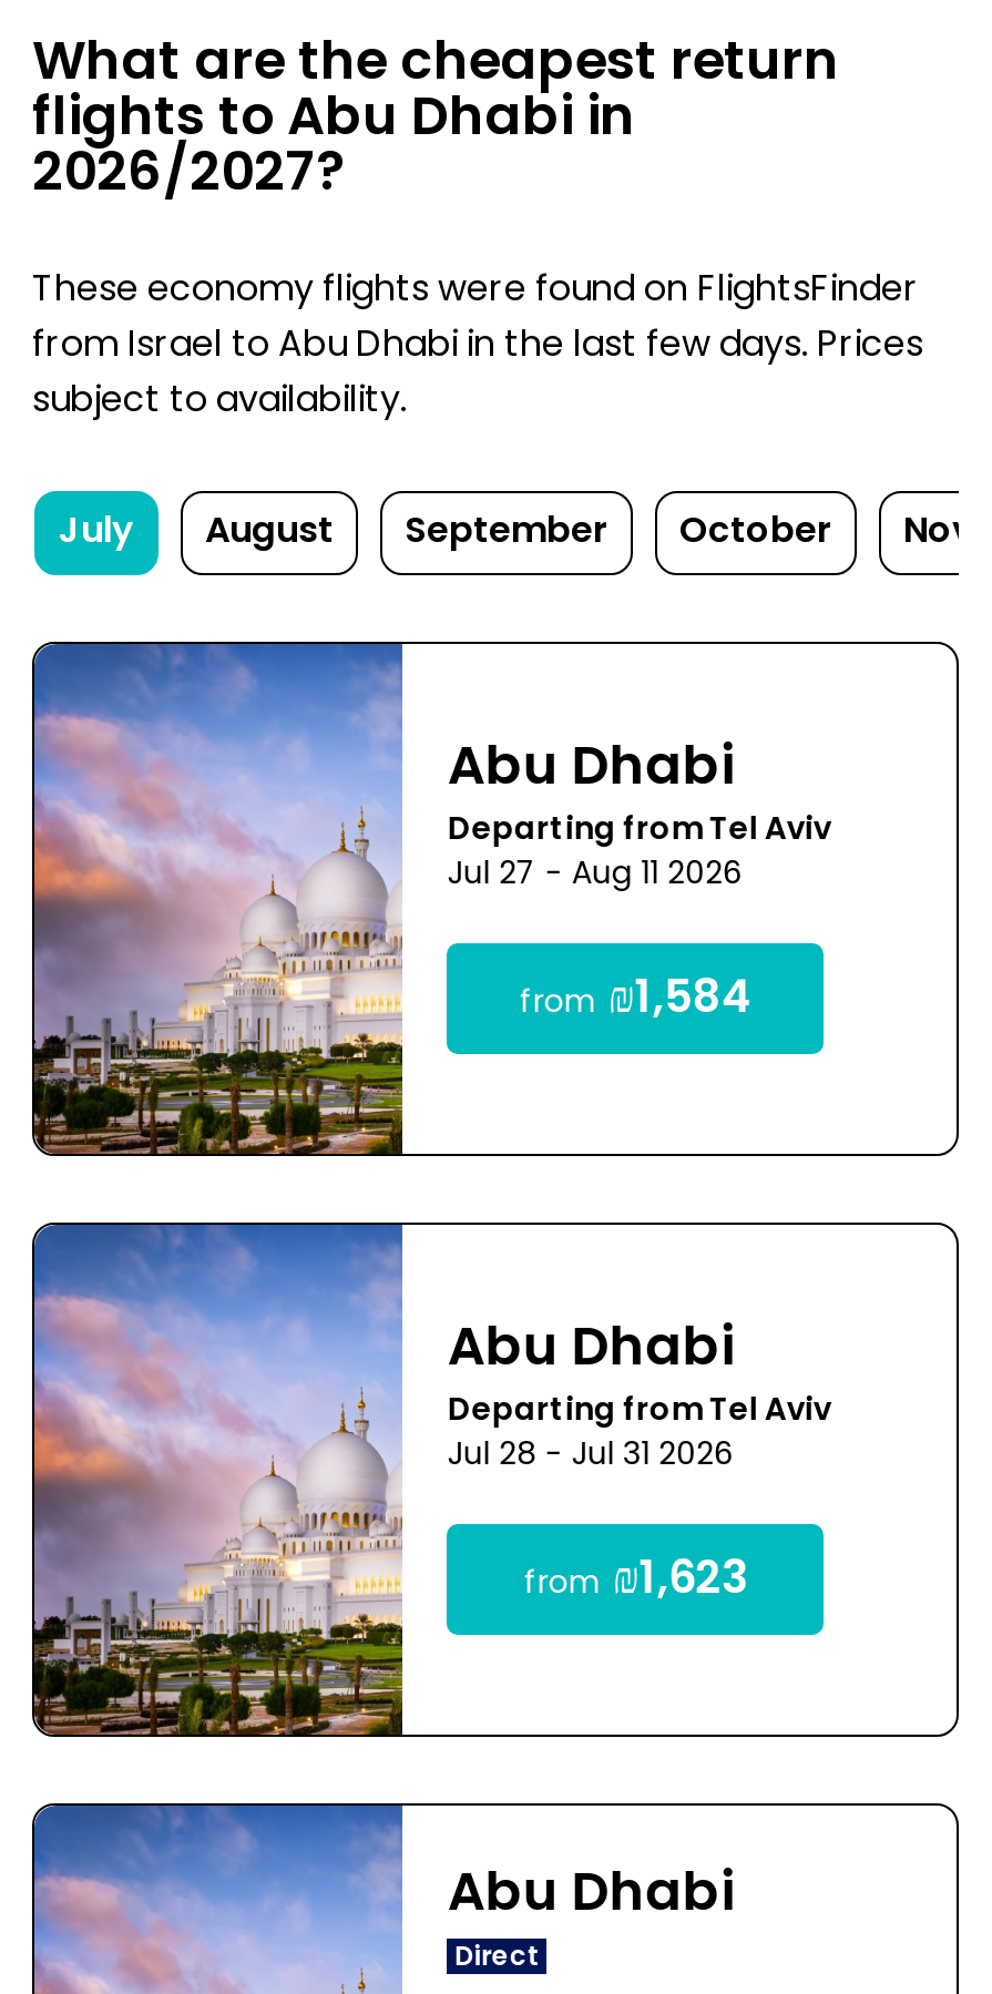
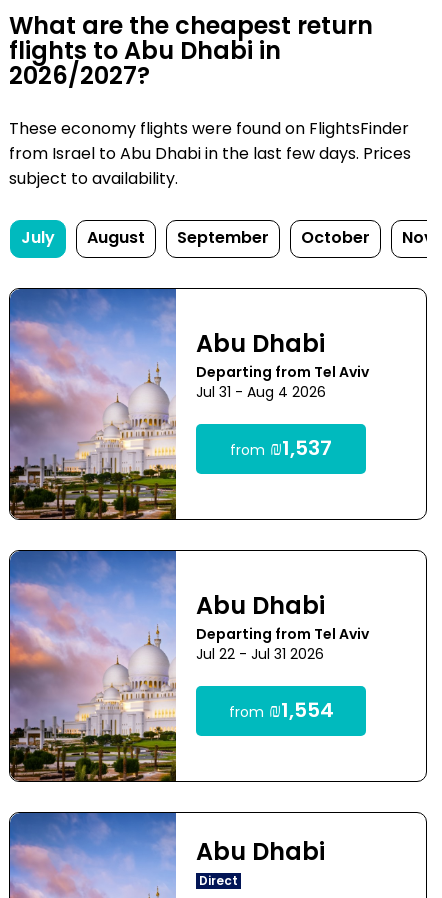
[448,851,742,902] Jul 27 - Aug 11 2026 -> [196,382,326,405] Jul 31 - Aug 4 2026
[520,964,752,1039] from ₪1,584 -> [230,433,332,467] from ₪1,537
[448,1432,734,1483] Jul 28 - Jul 31 2026 -> [196,644,324,667] Jul 22 - Jul 31 2026
[524,1545,748,1620] from ₪1,623 -> [229,695,334,729] from ₪1,554

